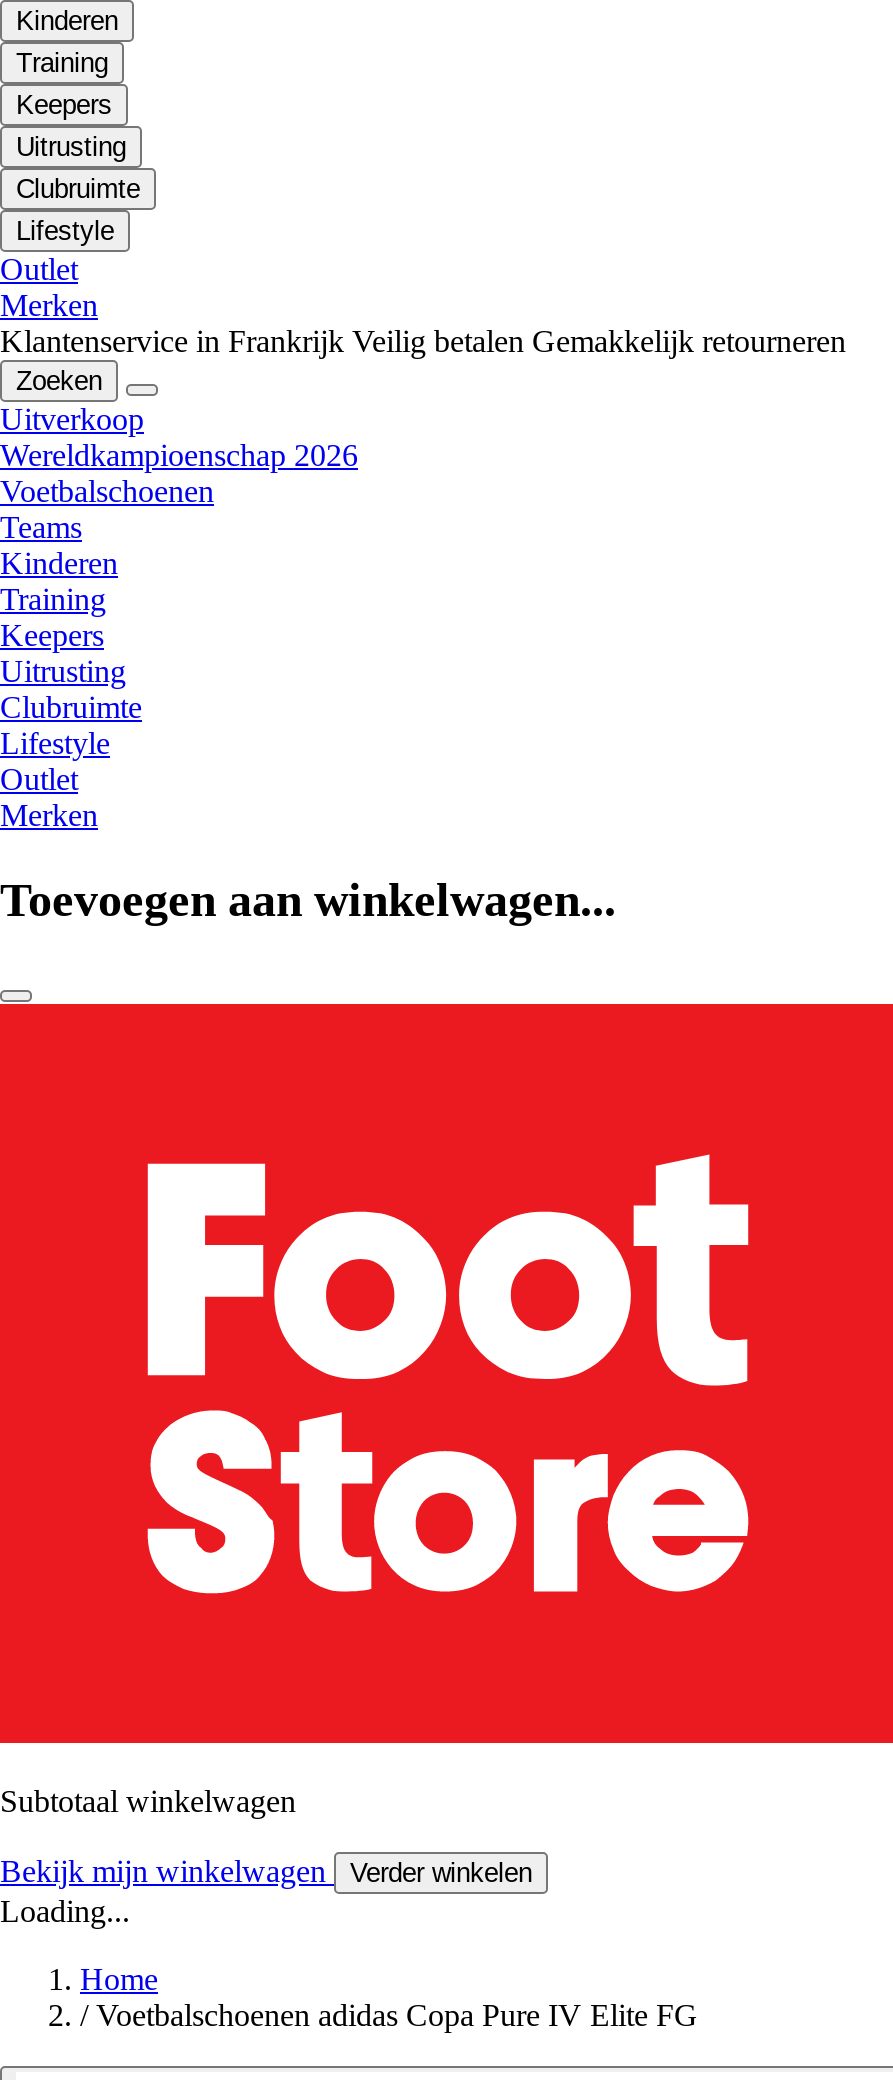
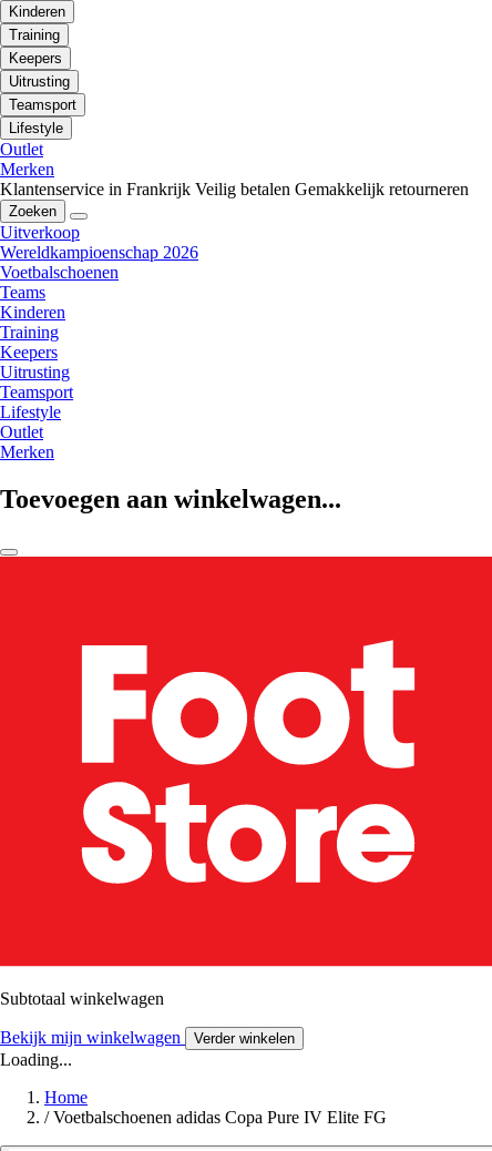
[16,175,140,205] Clubruimte -> [9,97,76,114] Teamsport
[0,691,142,725] Clubruimte -> [0,383,73,402] Teamsport

